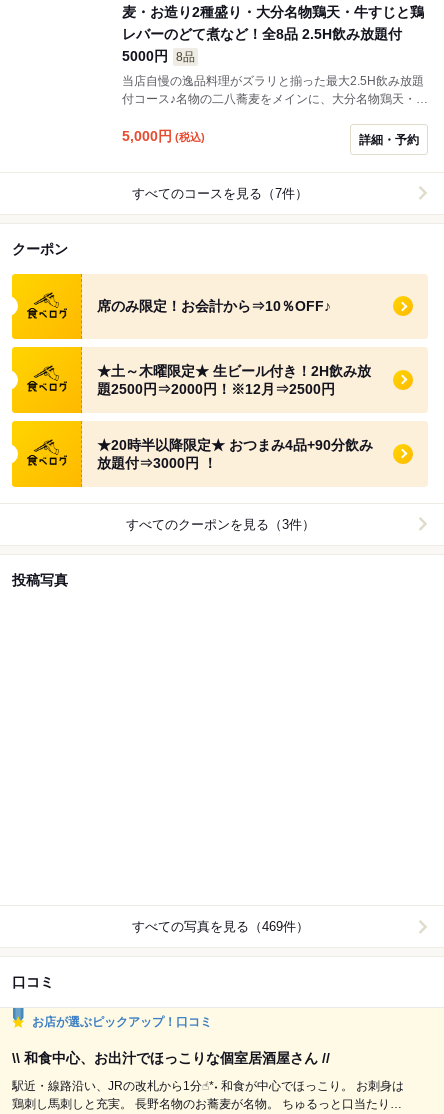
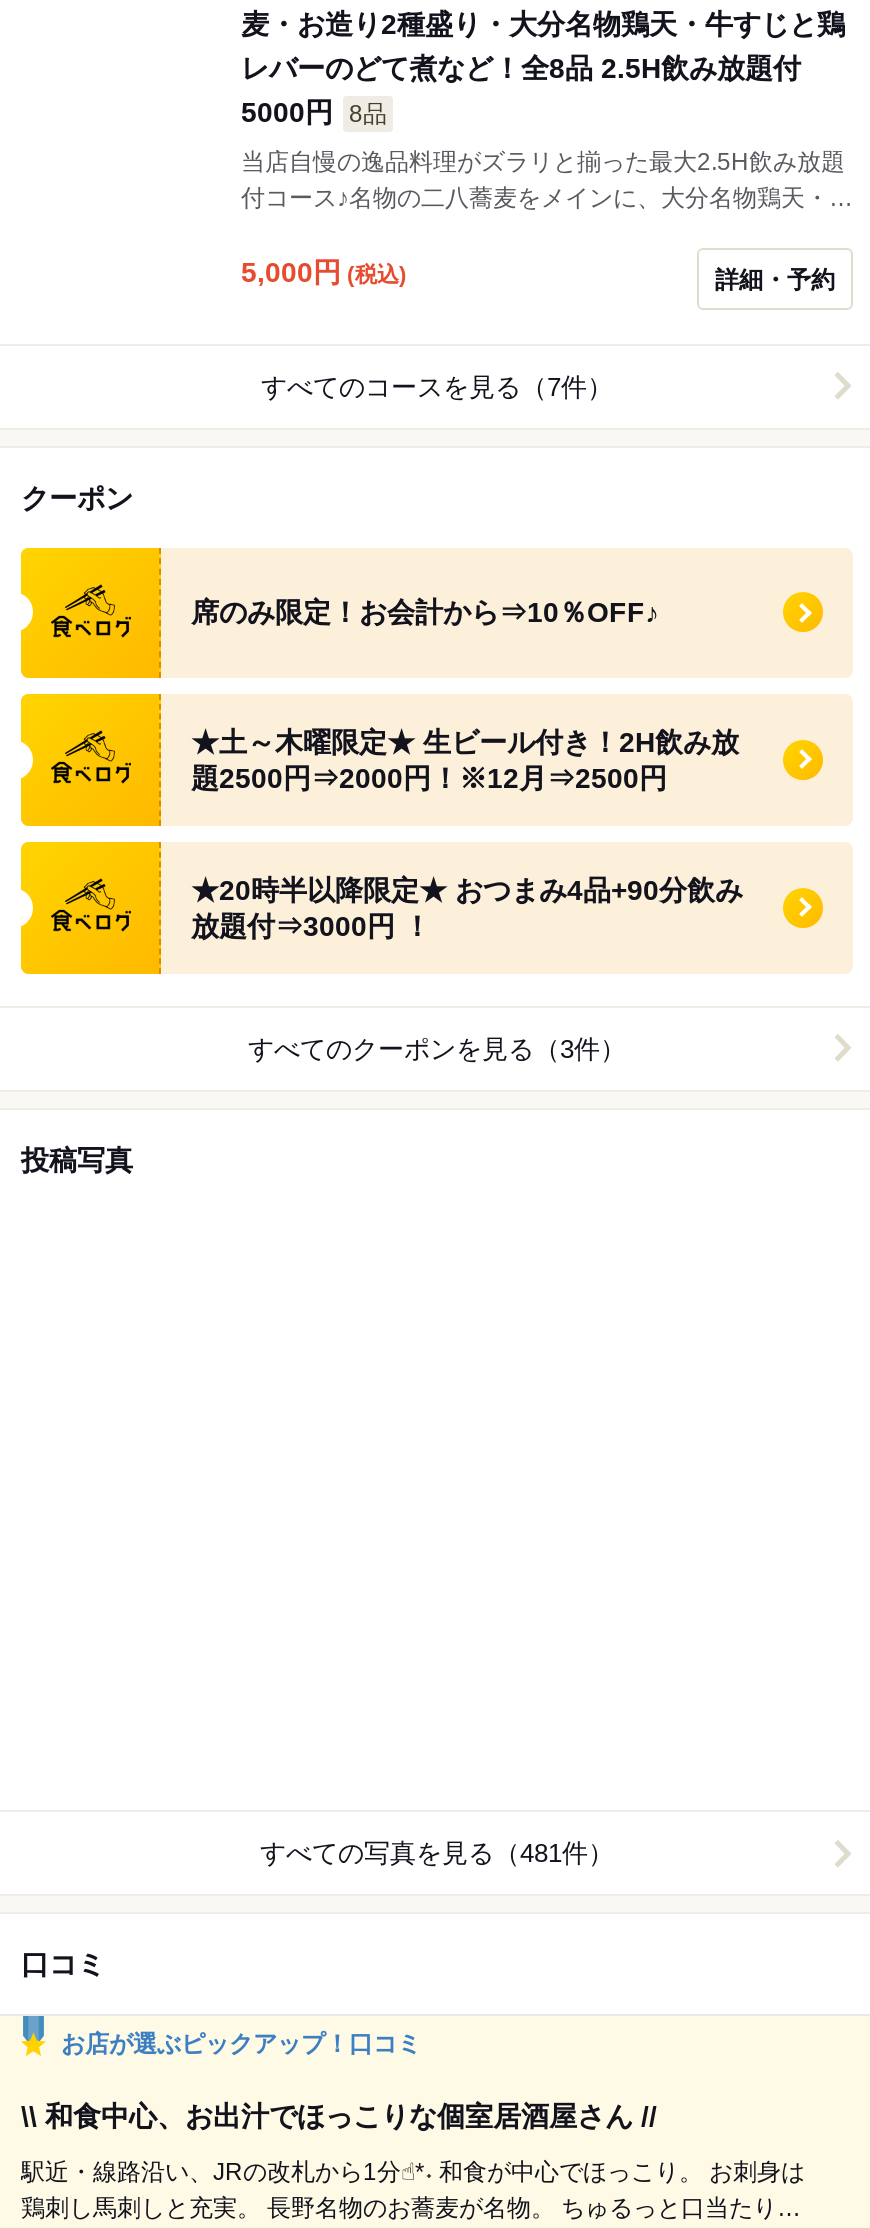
[131,919,308,934] すべての写真を見る（469件） -> [260,1838,614,1868] すべての写真を見る（481件）

